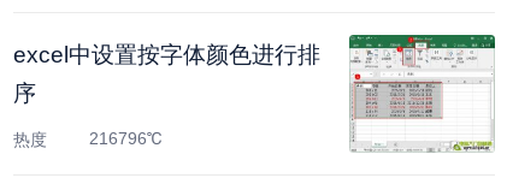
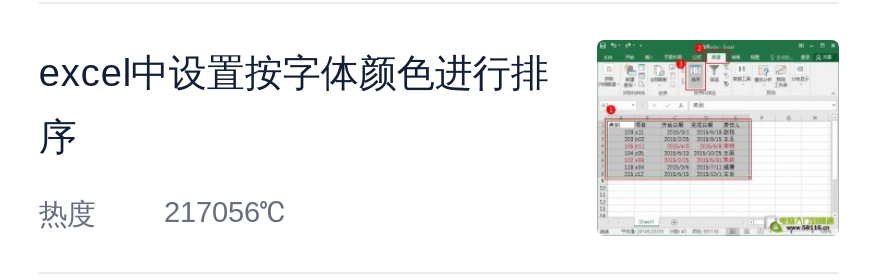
[89,128,162,147] 216796℃ -> [164,195,286,227] 217056℃

